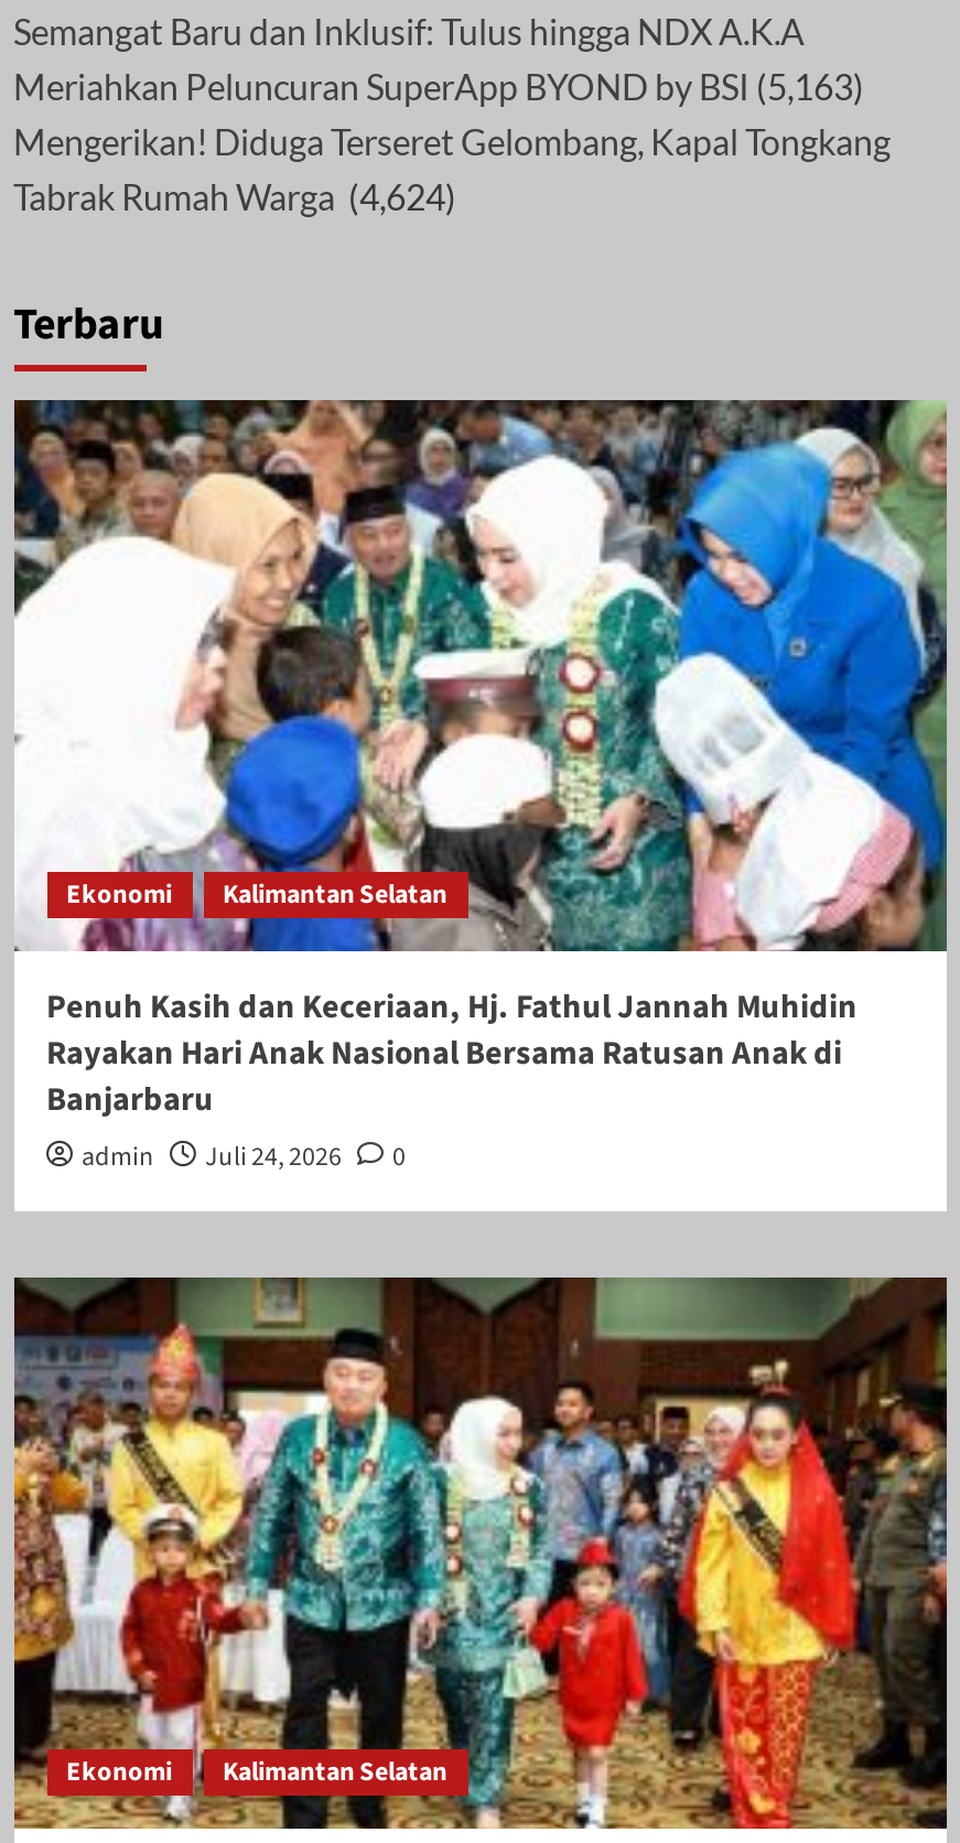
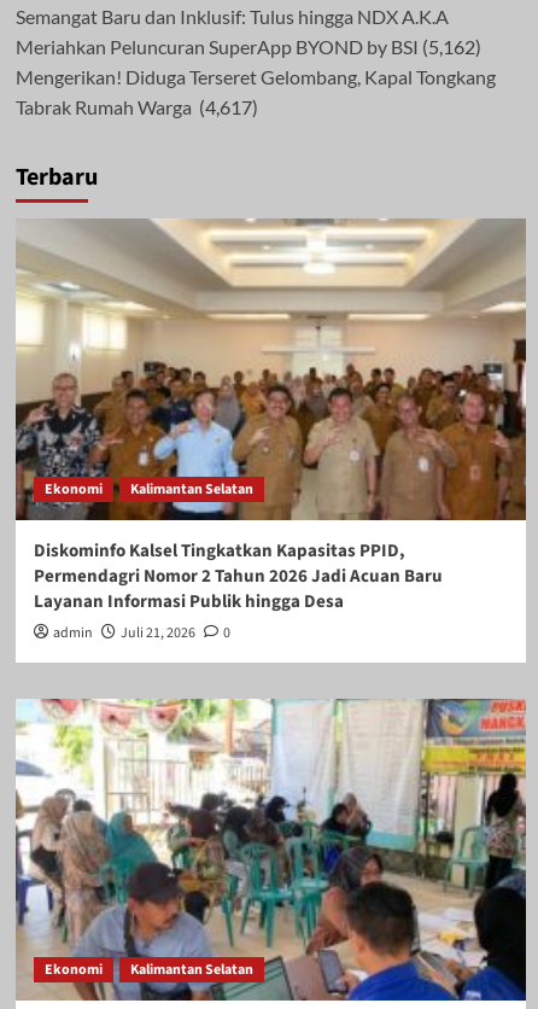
[13,64,864,106] Meriahkan Peluncuran SuperApp BYOND by BSI (5,163) -> [15,35,481,58] Meriahkan Peluncuran SuperApp BYOND by BSI (5,162)
[13,174,456,216] Tabrak Rumah Warga (4,624) -> [15,95,258,118] Tabrak Rumah Warga (4,617)
[12,397,949,1122] [image] | Penuh Kasih dan Keceriaan, Hj. Fathul Jannah Muhidin | Rayakan Hari Anak Nasional Bersama Ratusan Anak di | Banjarbaru -> [14,218,526,614] [image] | Diskominfo Kalsel Tingkatkan Kapasitas PPID, | Permendagri Nomor 2 Tahun 2026 Jadi Acuan Baru | Layanan Informasi Publik hingga Desa
[82,1138,406,1175] admin Juli 24, 2026 0 -> [52,623,230,643] admin Juli 21, 2026 0
[12,1274,949,1832] [image] -> [14,699,527,1002] [image]

